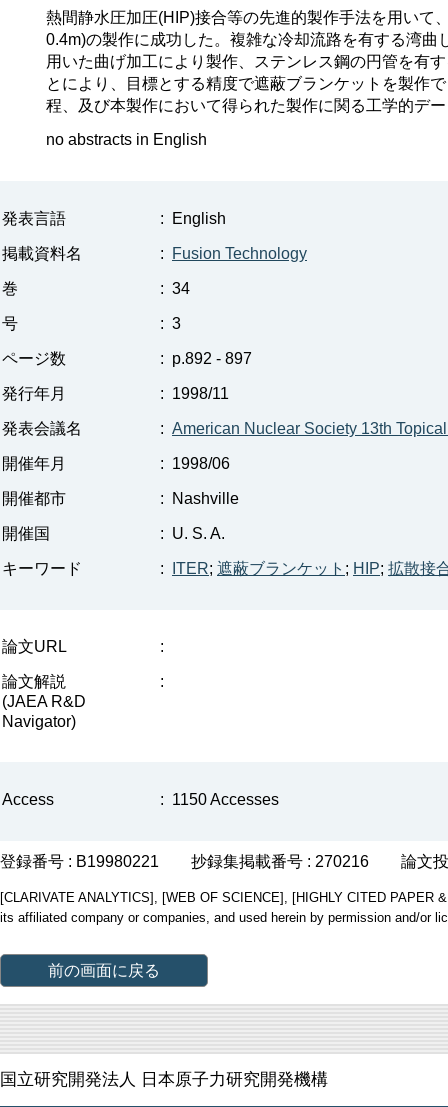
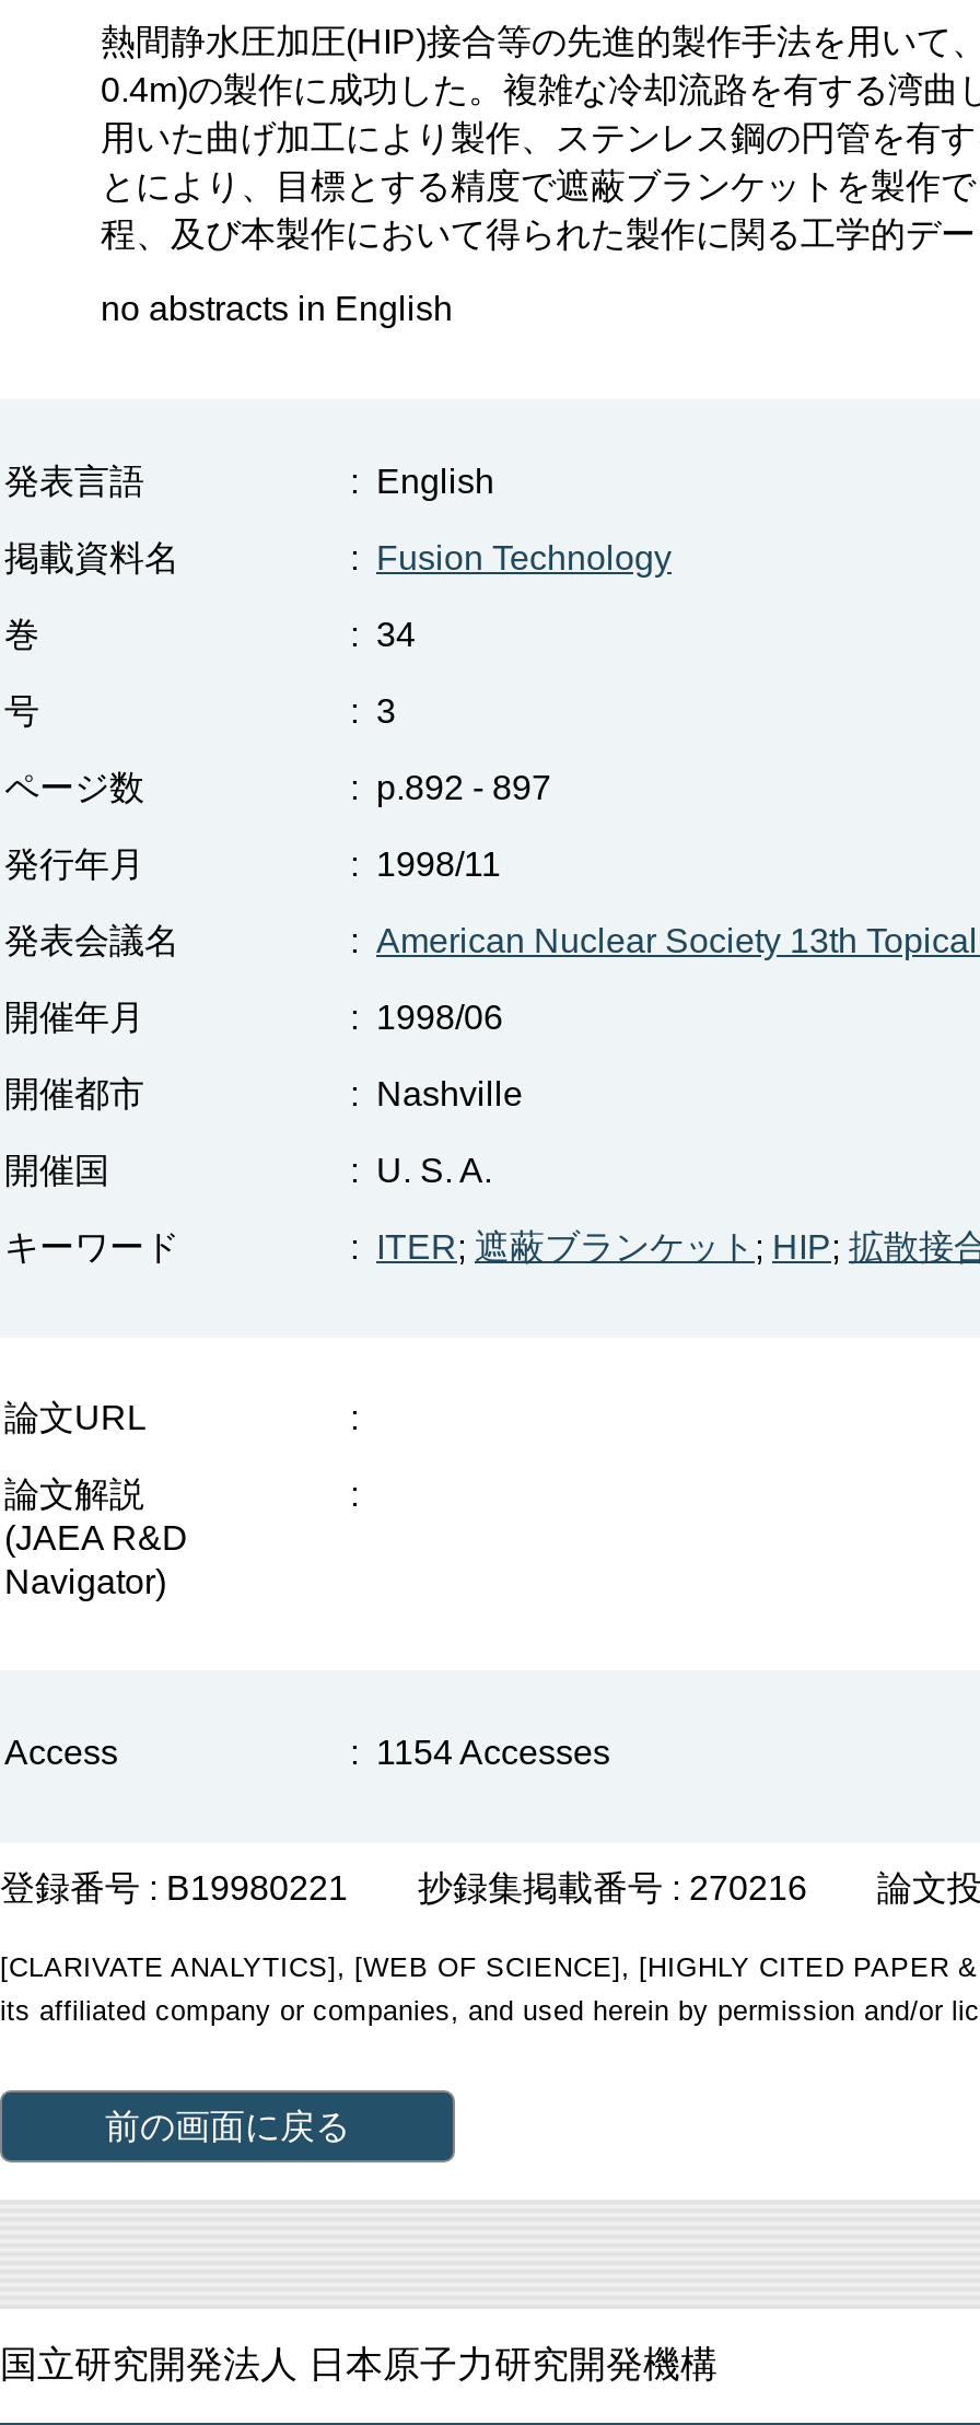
[160,791,279,808] : 1150 Accesses -> [350,1733,610,1770] : 1154 Accesses

